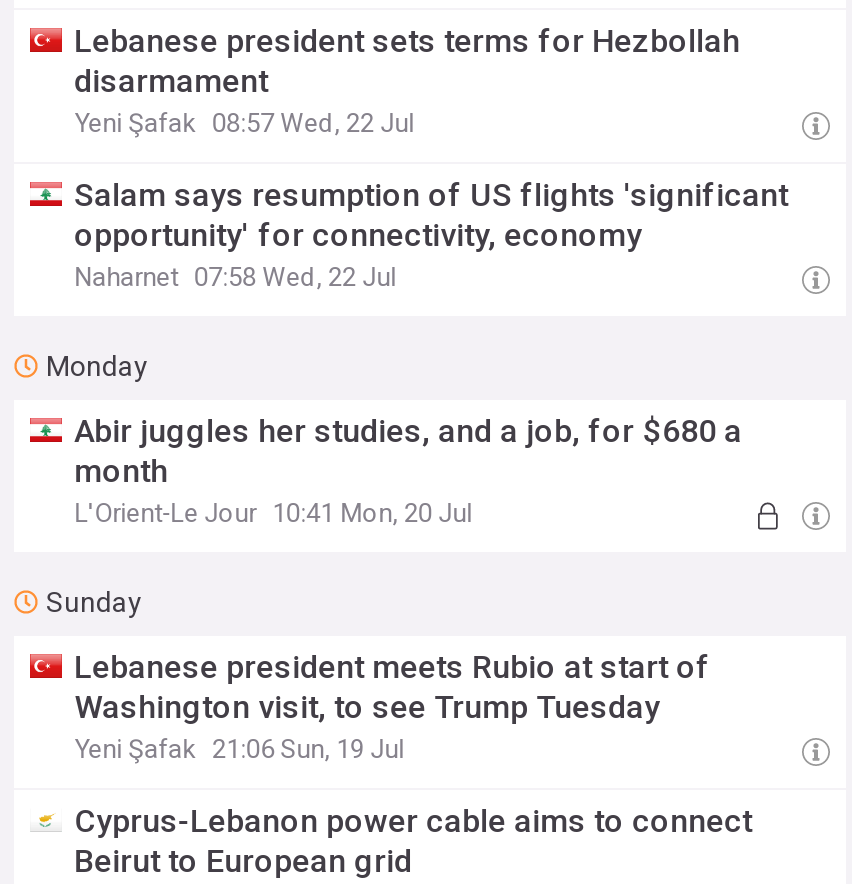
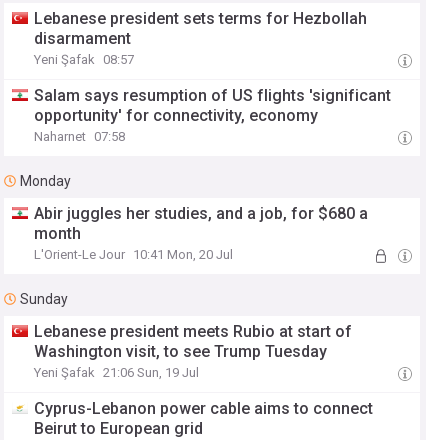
[74,108,414,138] Yeni Şafak 08:57 Wed, 22 Jul -> [34,52,134,67] Yeni Şafak 08:57
[74,262,396,292] Naharnet 07:58 Wed, 22 Jul -> [34,129,125,144] Naharnet 07:58

